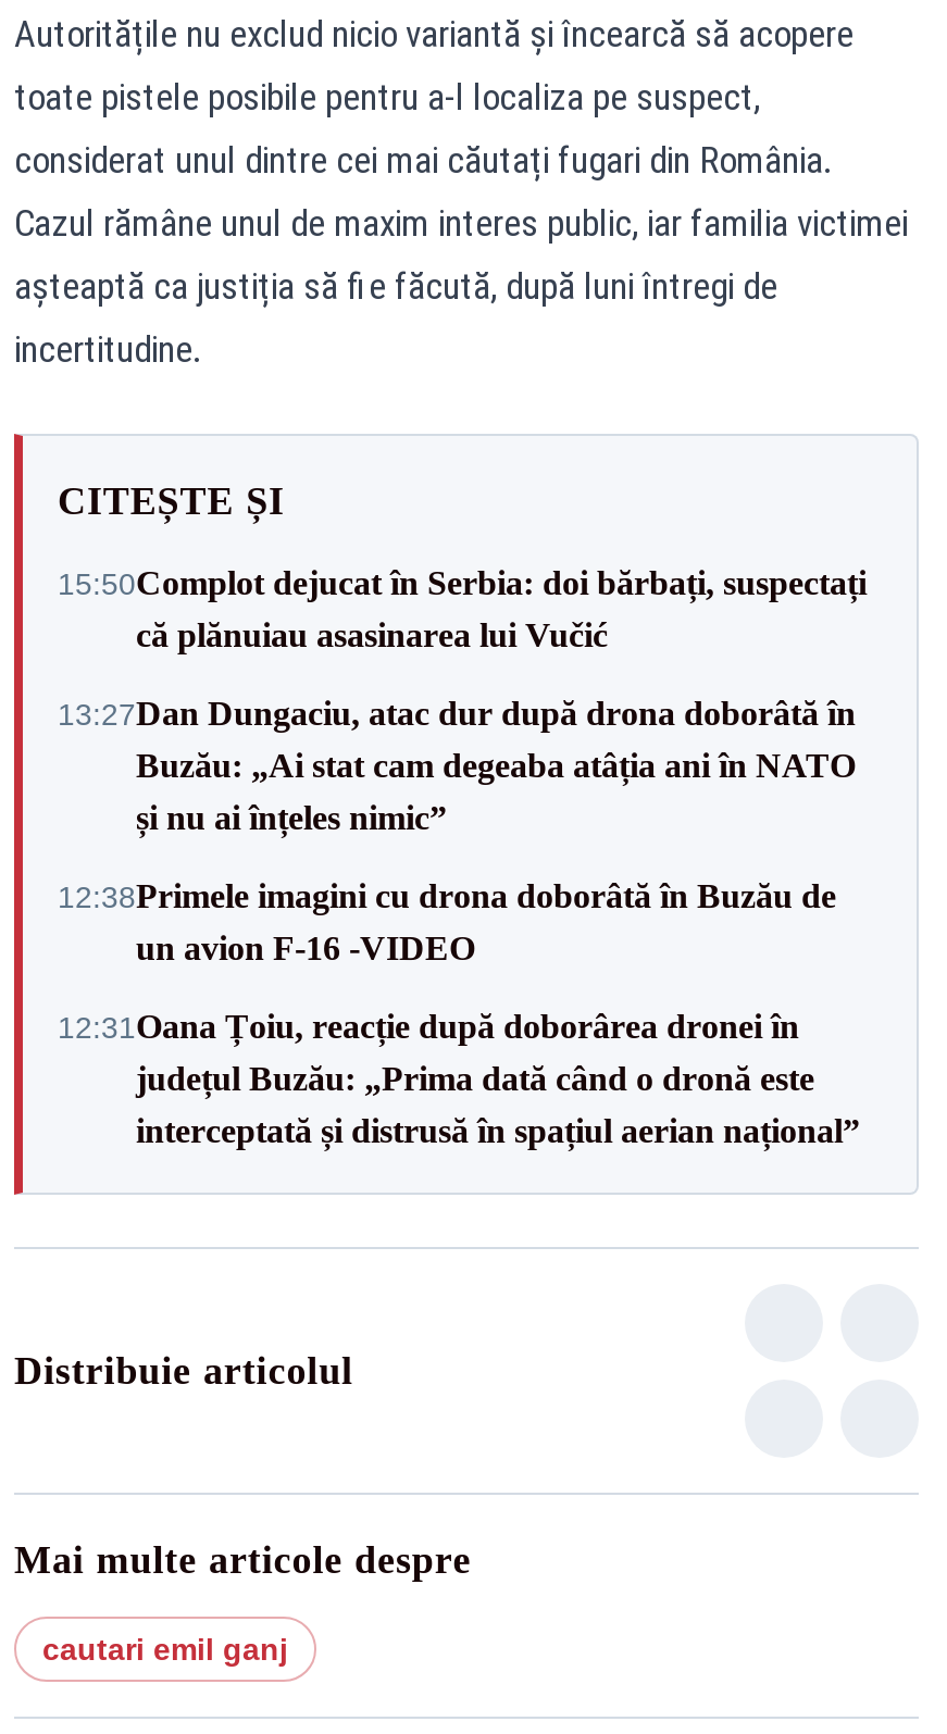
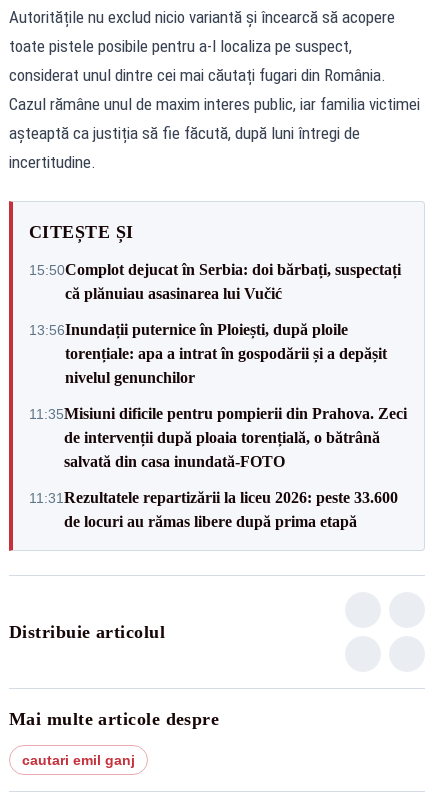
[58,695,856,836] 13:27Dan Dungaciu, atac dur după drona doborâtă în | Buzău: „Ai stat cam degeaba atâția ani în NATO | și nu ai înțeles nimic” -> [29,320,387,385] 13:56Inundații puternice în Ploiești, după ploile | torențiale: apa a intrat în gospodării și a depășit | nivelul genunchilor
[58,877,836,966] 12:38Primele imagini cu drona doborâtă în Buzău de | un avion F-16 -VIDEO -> [29,404,407,469] 11:35Misiuni dificile pentru pompierii din Prahova. Zeci | de intervenții după ploaia torențială, o bătrână | salvată din casa inundată-FOTO
[58,1008,860,1149] 12:31Oana Țoiu, reacție după doborârea dronei în | județul Buzău: „Prima dată când o dronă este | interceptată și distrusă în spațiul aerian național” -> [29,488,398,529] 11:31 Rezultatele repartizării la liceu 2026: peste 33.600 | de locuri au rămas libere după prima etapă

